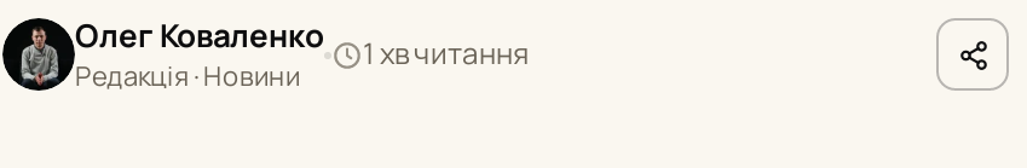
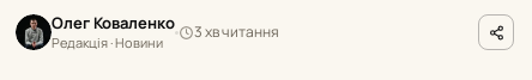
[75,13,530,74] Олег Коваленко 1 хв читання -> [52,12,279,42] Олег Коваленко 3 хв читання

